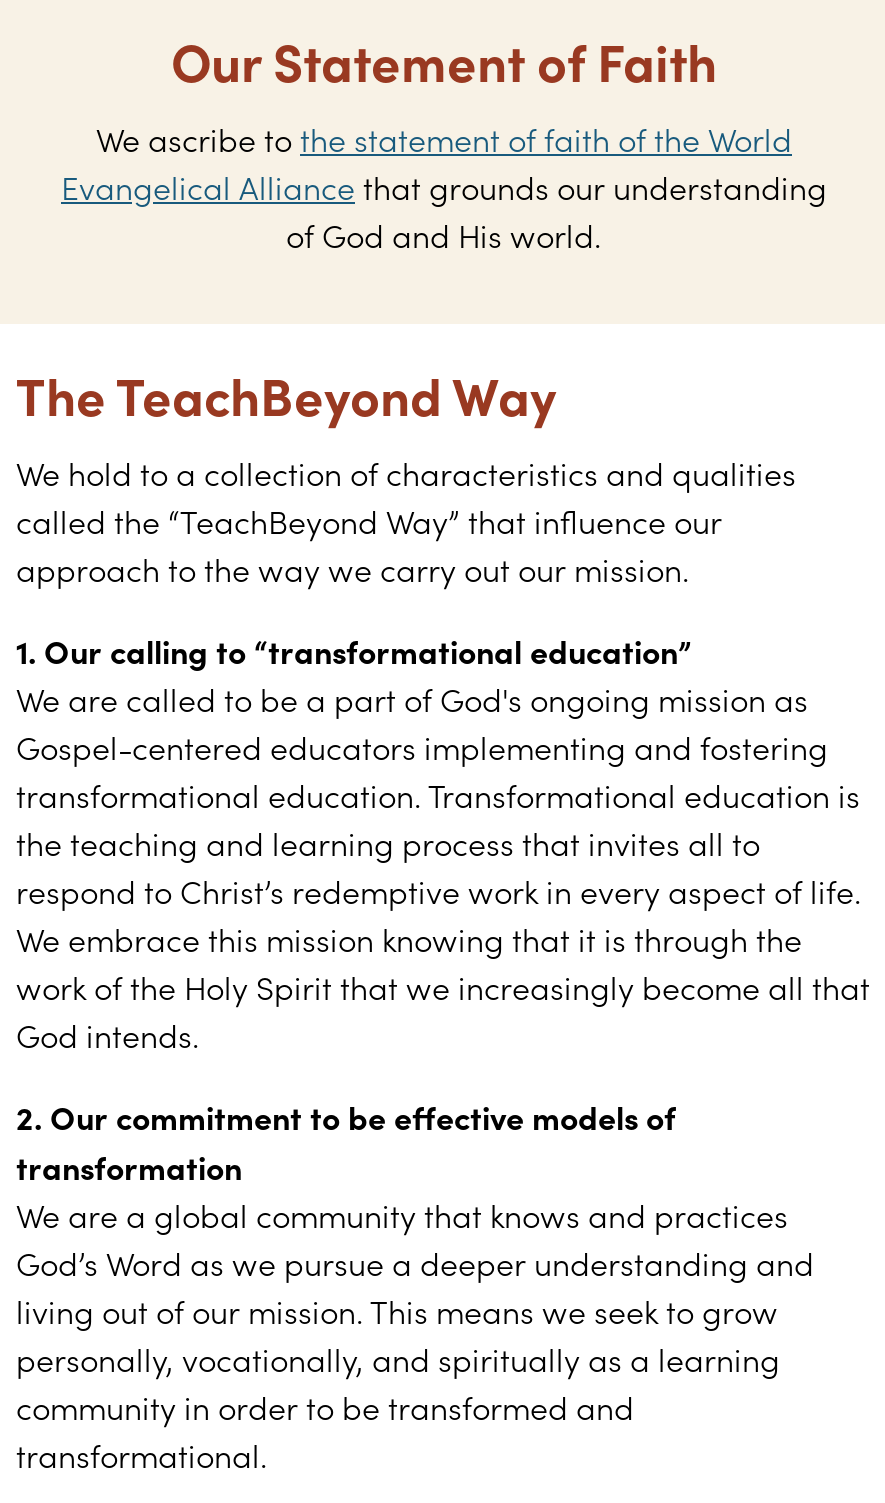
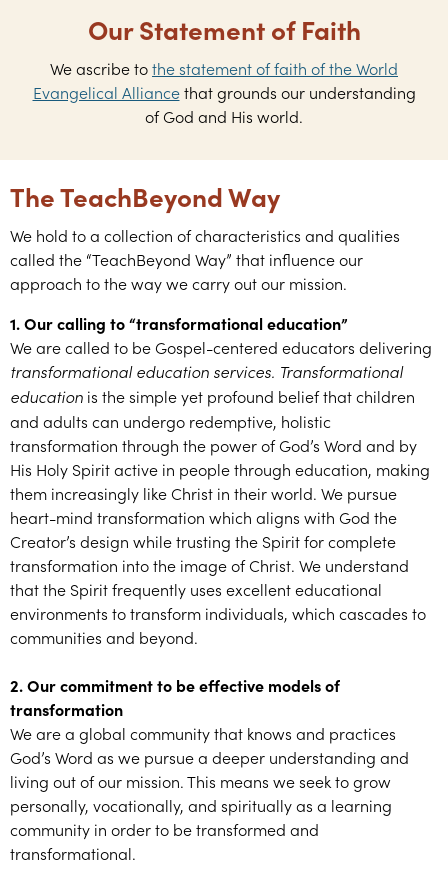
[16,678,870,1056] We are called to be a part of God's ongoing mission as | Gospel-centered educators implementing and fostering | transformational education. Transformational education is | the teaching and learning process that invites all to | respond to Christ’s redemptive work in every aspect of life. | We embrace this mission knowing that it is through the | work of the Holy Spirit that we increasingly become all that | God intends. -> [10,336,432,648] We are called to be Gospel-centered educators delivering | transformational education services. Transformational | education is the simple yet profound belief that children | and adults can undergo redemptive, holistic | transformation through the power of God’s Word and by | His Holy Spirit active in people through education, making | them increasingly like Christ in their world. We pursue | heart-mind transformation which aligns with God the | Creator’s design while trusting the Spirit for complete | transformation into the image of Christ. We understand | that the Spirit frequently uses excellent educational | environments to transform individuals, which cascades to | communities and beyond.

